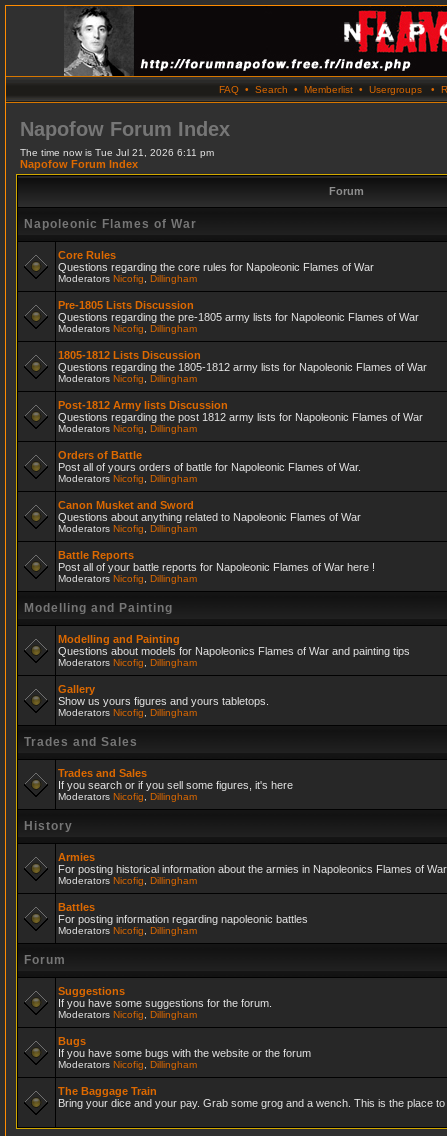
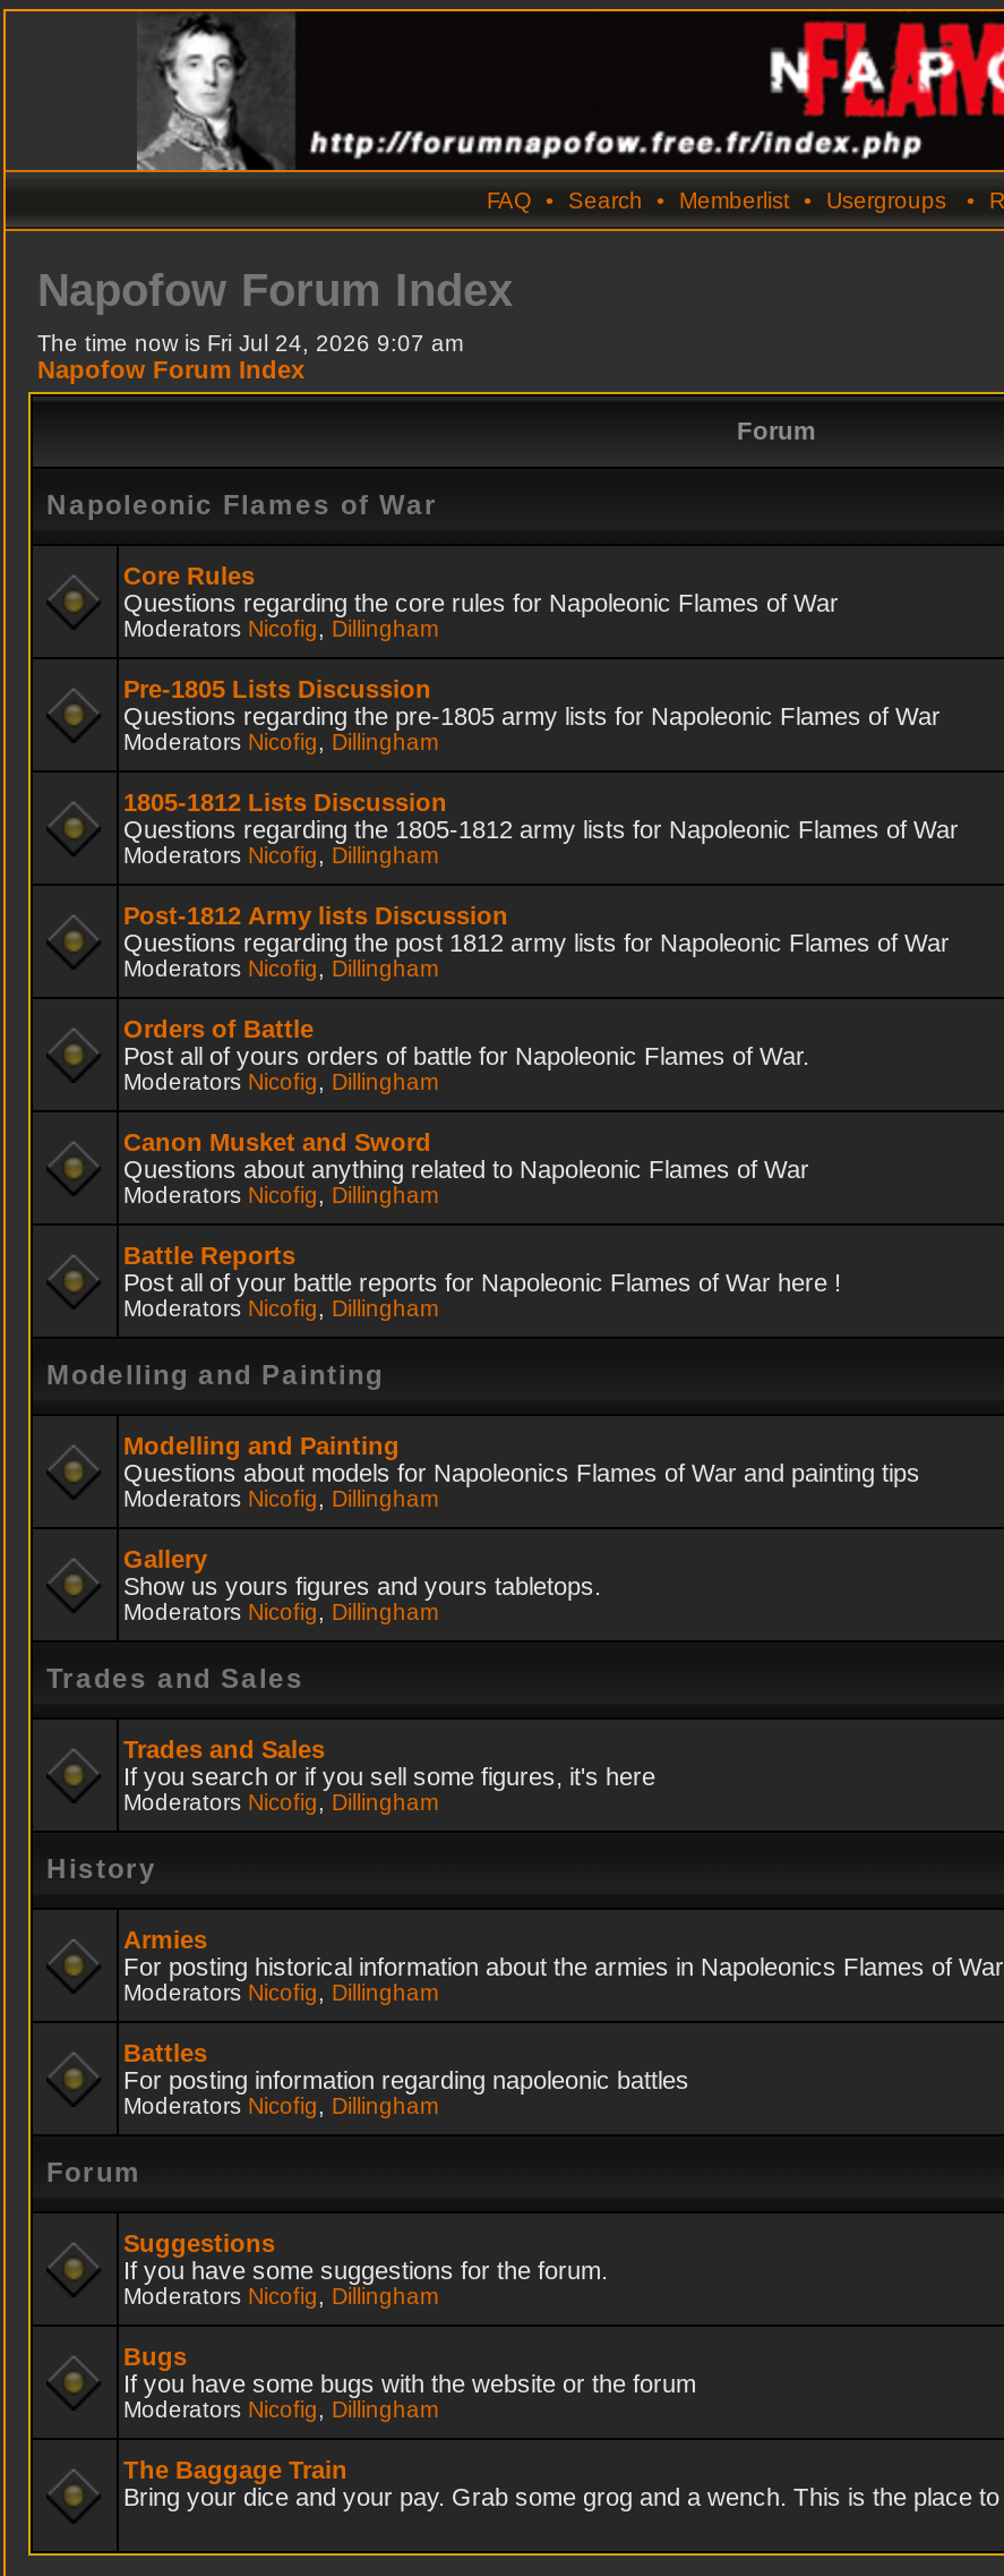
[20,147,214,158] The time now is Tue Jul 21, 2026 6:11 pm -> [37,331,463,356] The time now is Fri Jul 24, 2026 9:07 am

